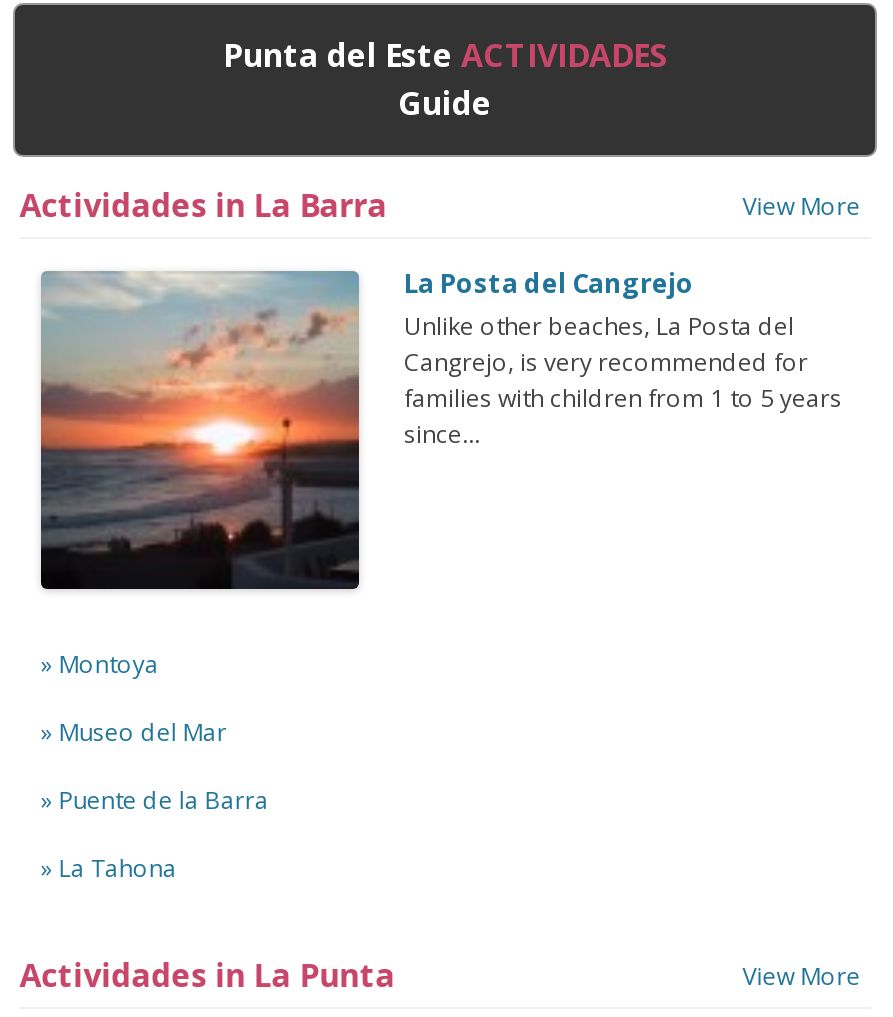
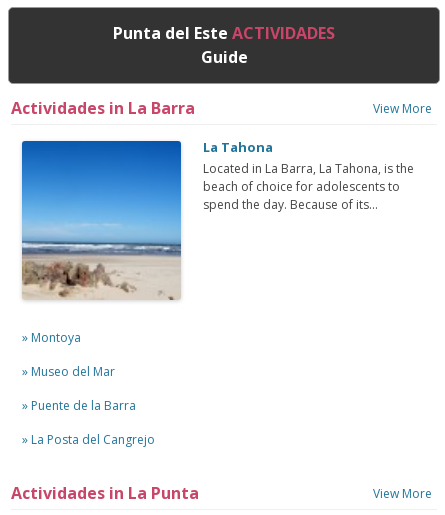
[39,264,842,591] [image] | La Posta del Cangrejo | Unlike other beaches, La Posta del | Cangrejo, is very recommended for | families with children from 1 to 5 years | since... -> [21,138,414,301] [image] | La Tahona | Located in La Barra, La Tahona, is the | beach of choice for adolescents to | spend the day. Because of its...
[41,851,177,885] » La Tahona -> [22,431,155,448] » La Posta del Cangrejo

